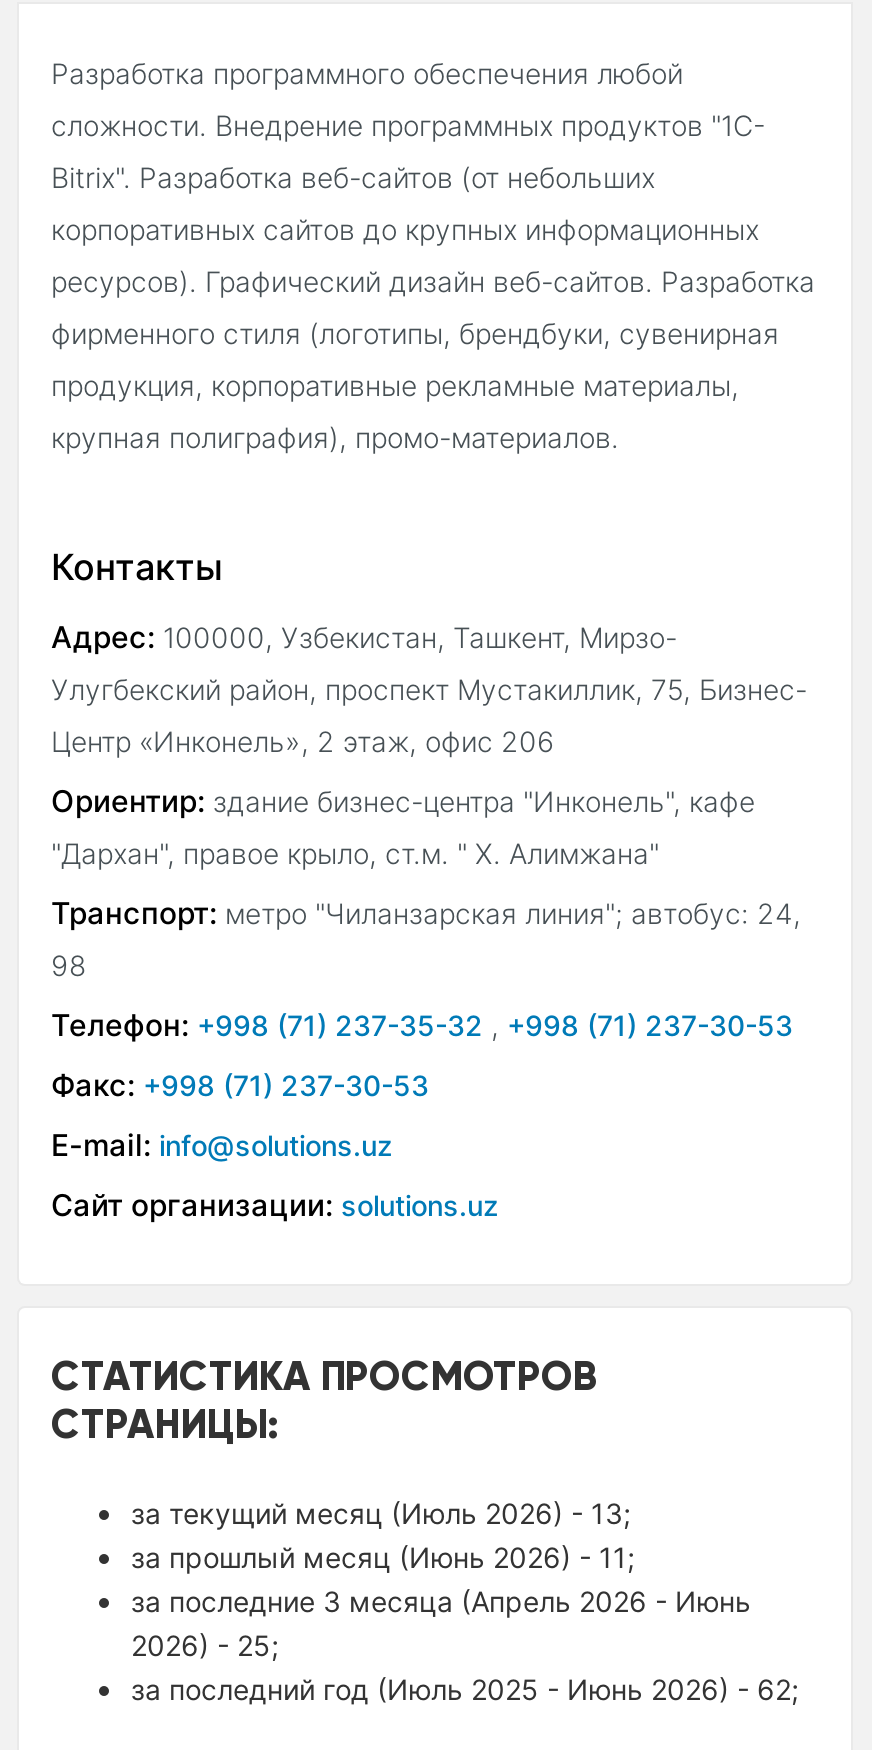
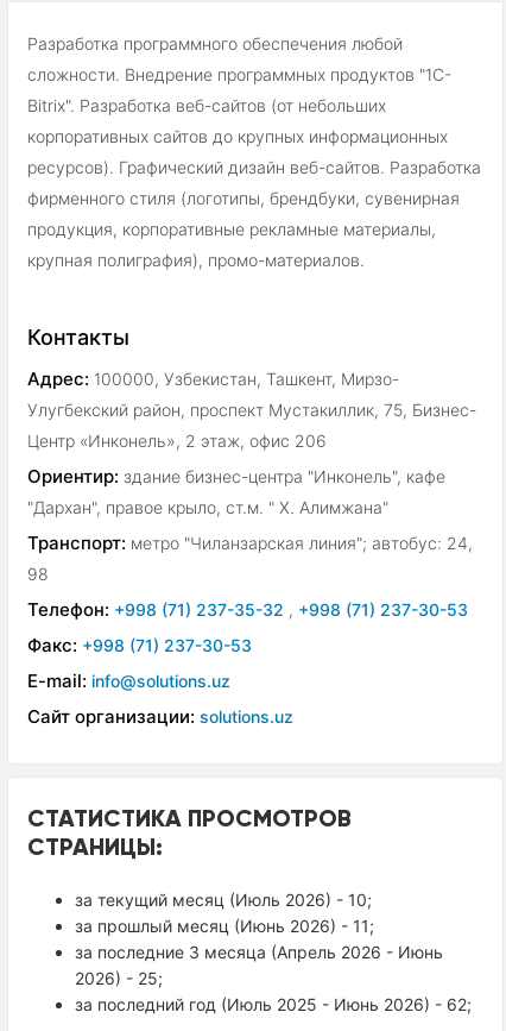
[131,1496,631,1530] за текущий месяц (Июль 2026) - 13; -> [75,889,372,909] за текущий месяц (Июль 2026) - 10;

